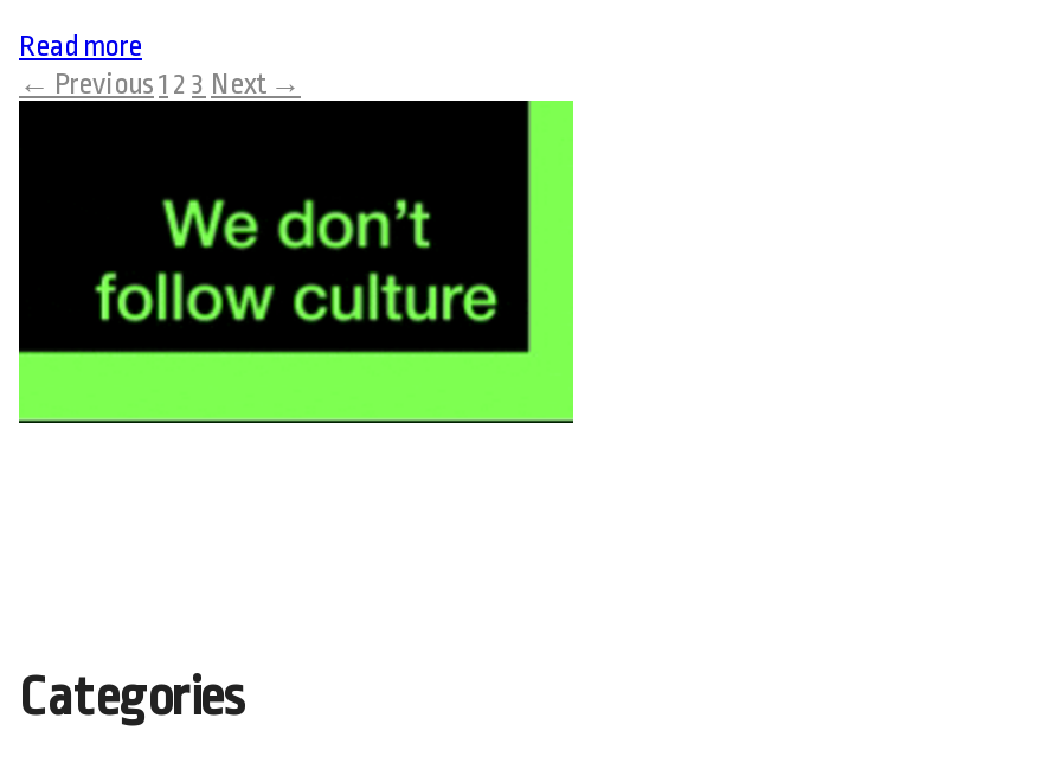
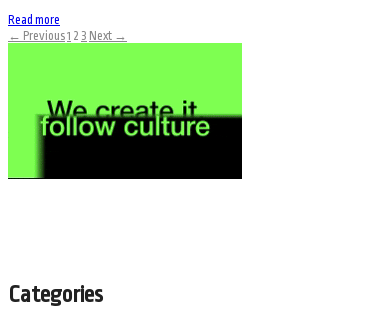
[17,98,576,423] [image] -> [7,42,243,179] [image]

